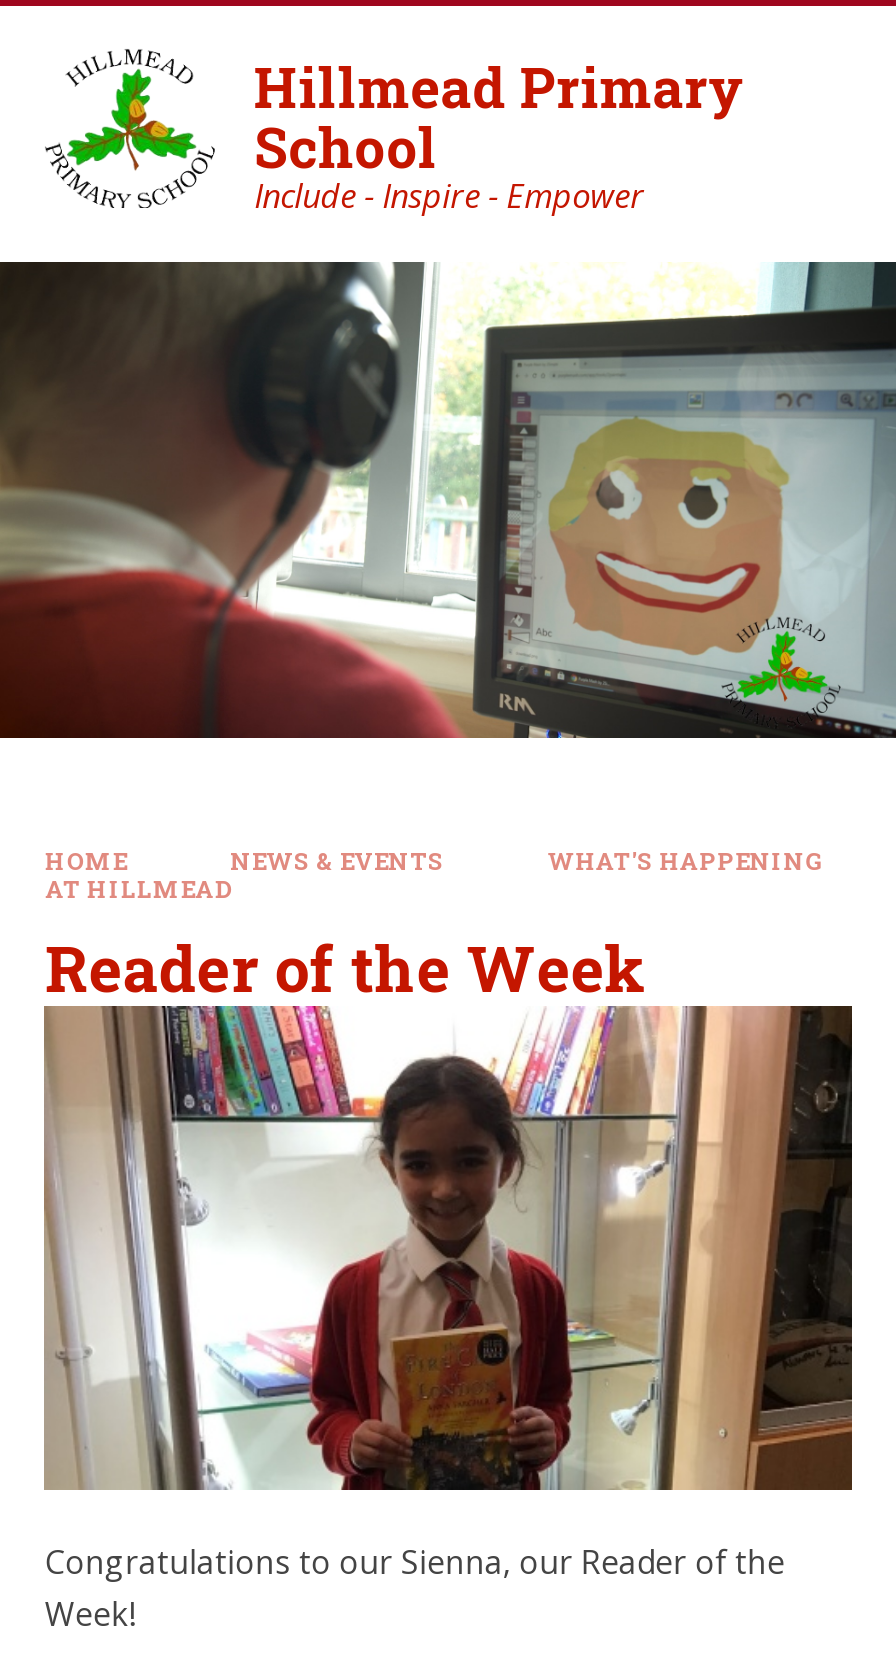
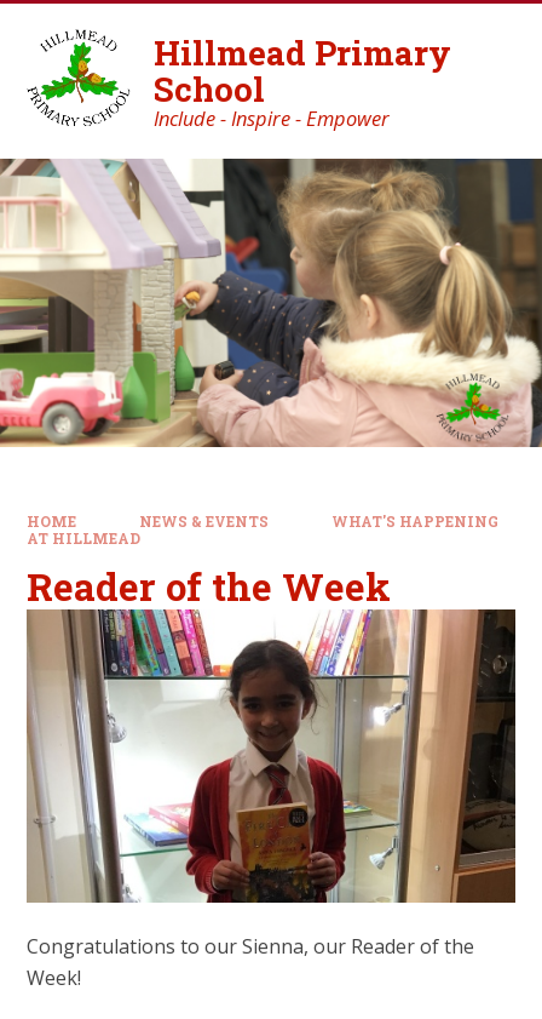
[6,260,890,740] [image] -> [4,158,538,448] [image]

